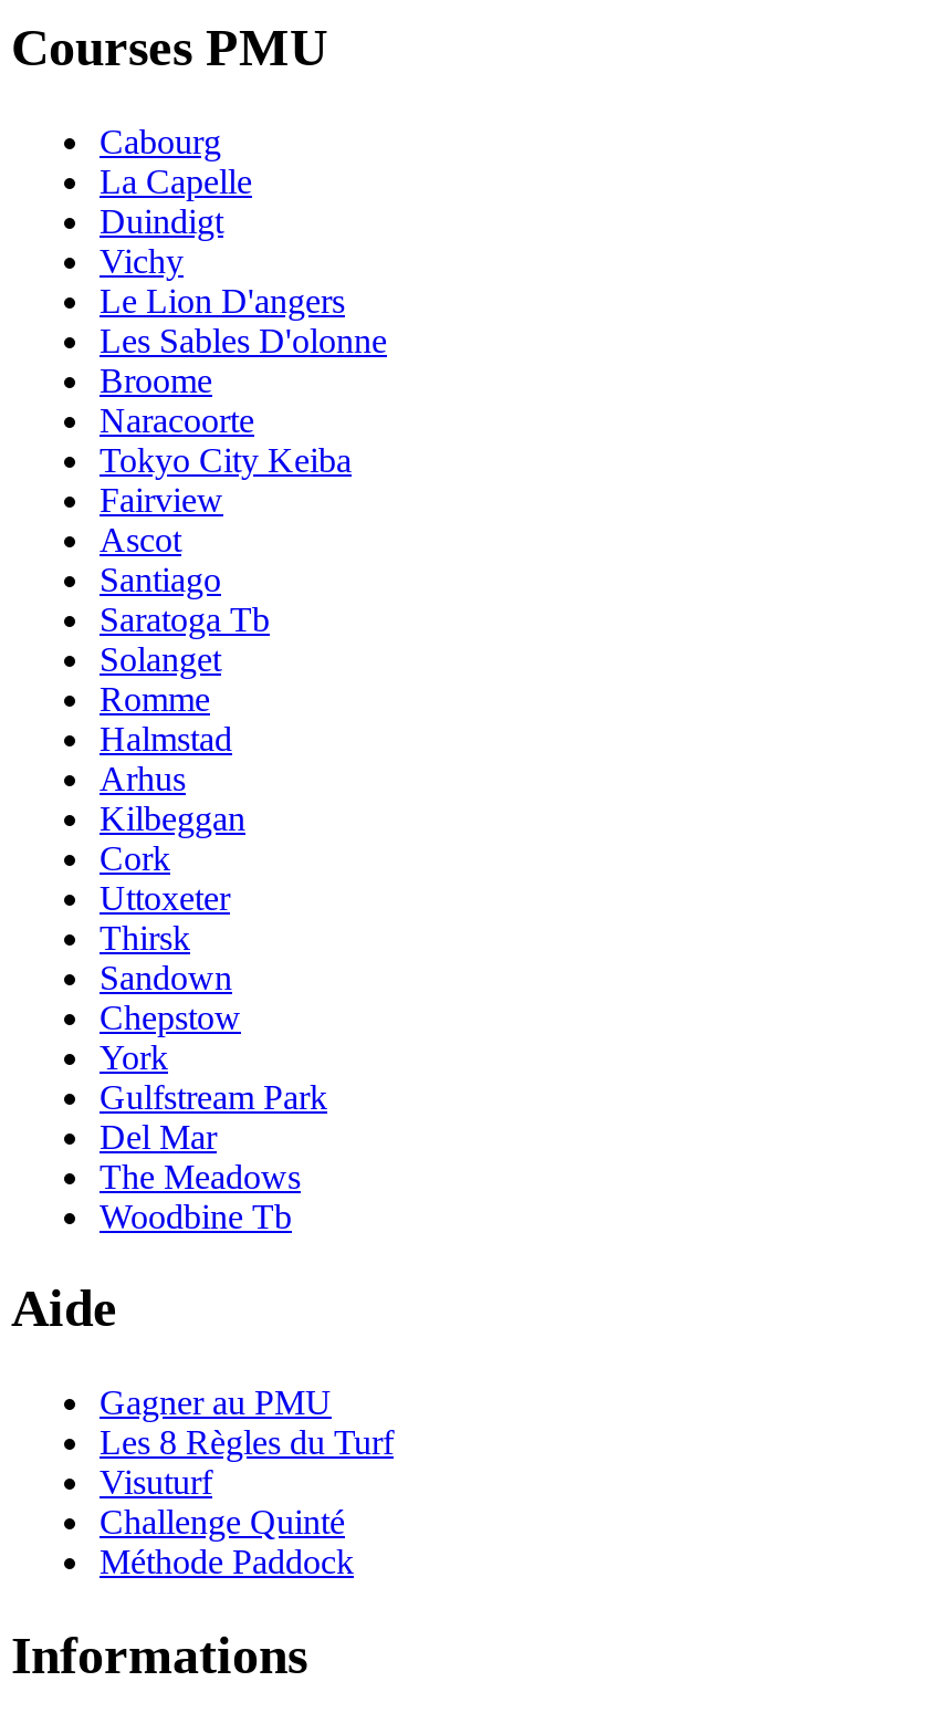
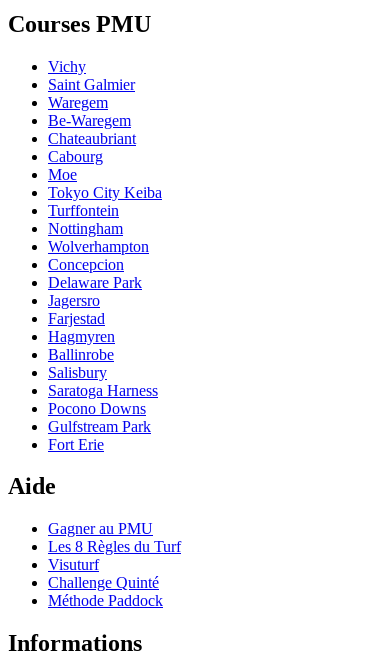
[100,122,252,239] Cabourg | La Capelle | Duindigt -> none
[100,281,387,438] Le Lion D'angers | Les Sables D'olonne | Broome | Naracoorte -> [48,76,136,183] Saint Galmier | Waregem | Be-Waregem | Chateaubriant | Cabourg | Moe
[100,480,270,1075] Fairview | Ascot | Santiago | Saratoga Tb | Solanget | Romme | Halmstad | Arhus | Kilbeggan | Cork | Uttoxeter | Thirsk | Sandown | Chepstow | York -> [48,202,158,417] Turffontein | Nottingham | Wolverhampton | Concepcion | Delaware Park | Jagersro | Farjestad | Hagmyren | Ballinrobe | Salisbury | Saratoga Harness | Pocono Downs
[100,1117,301,1234] Del Mar | The Meadows | Woodbine Tb -> [48,436,104,453] Fort Erie

